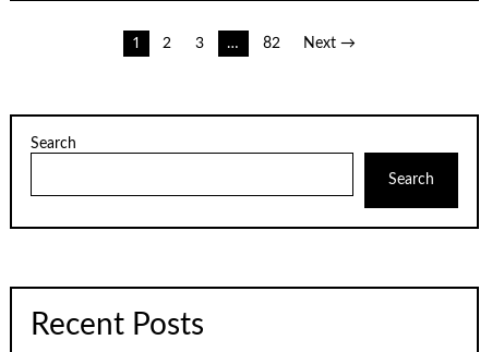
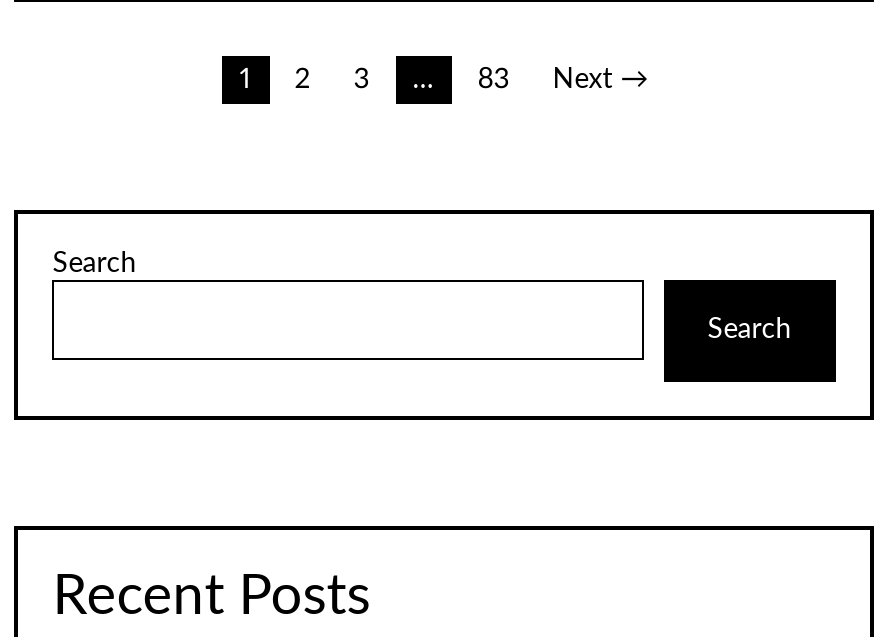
[263,36,280,51] 82 -> [478,66,510,94] 83

